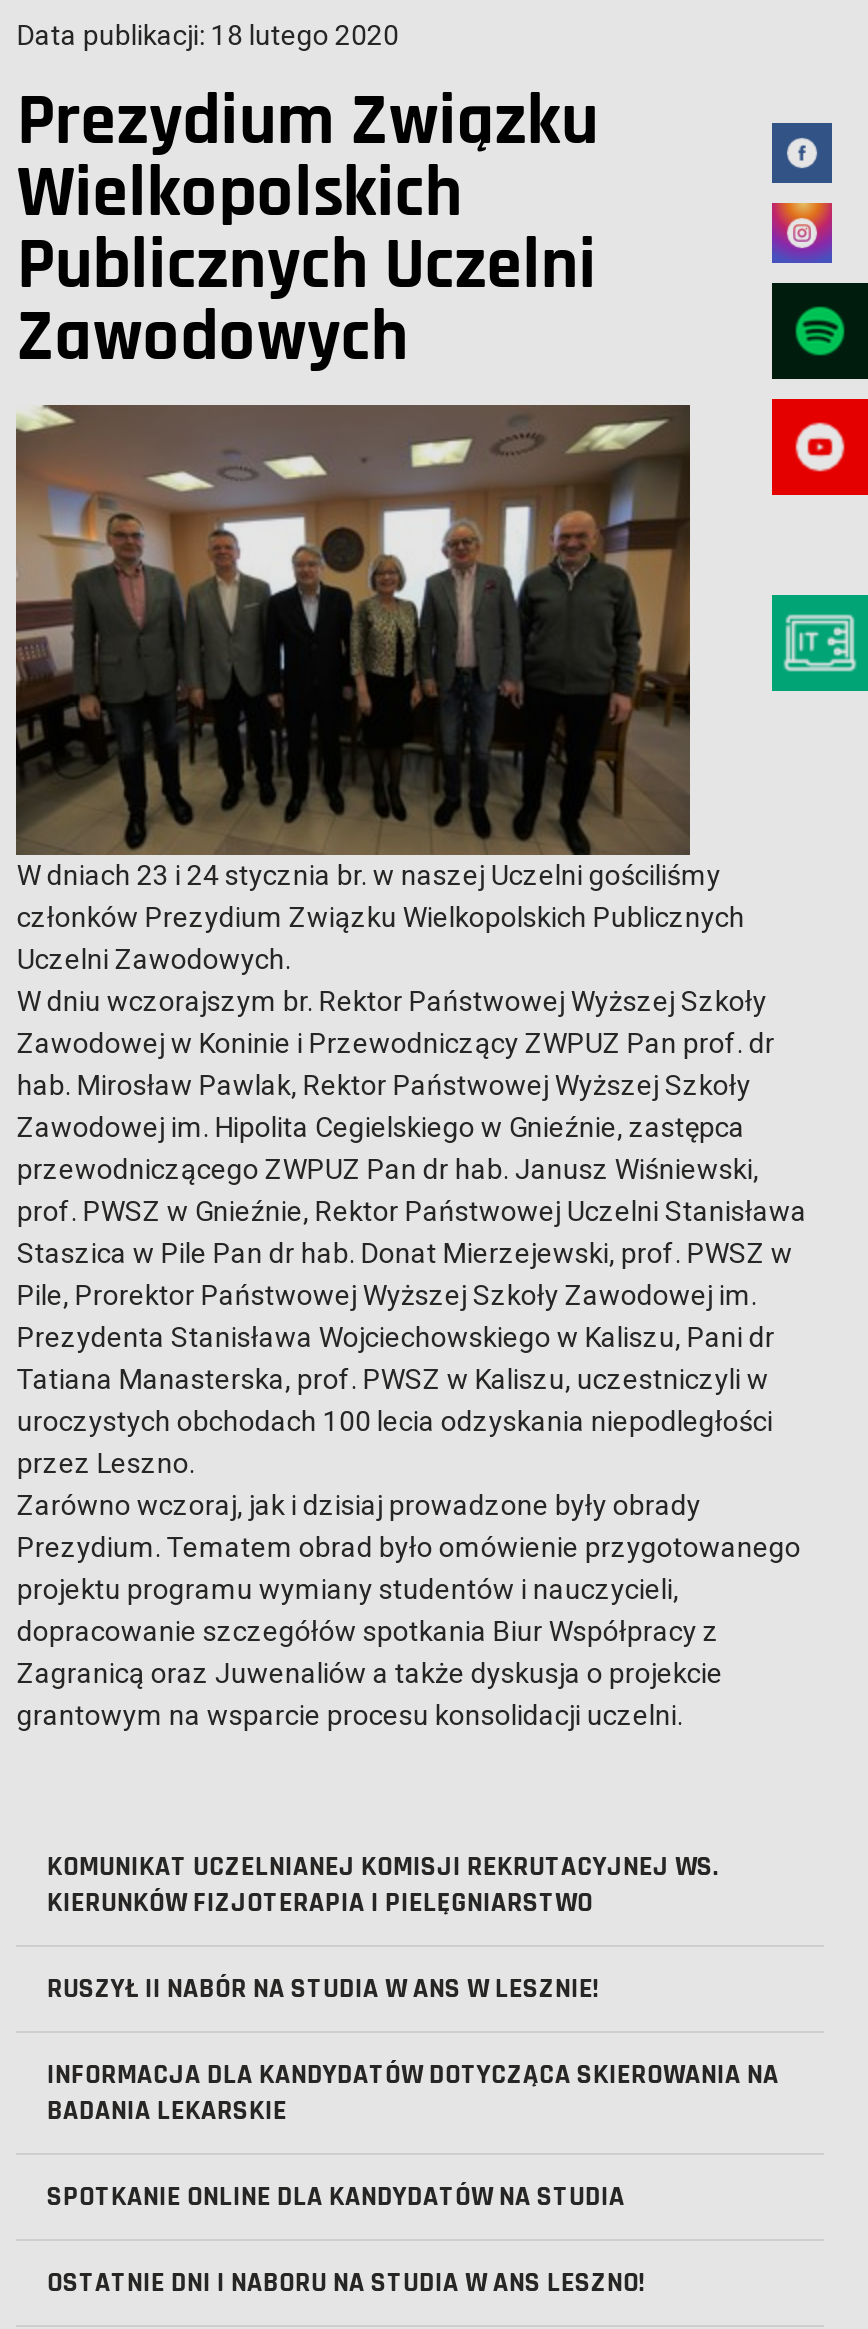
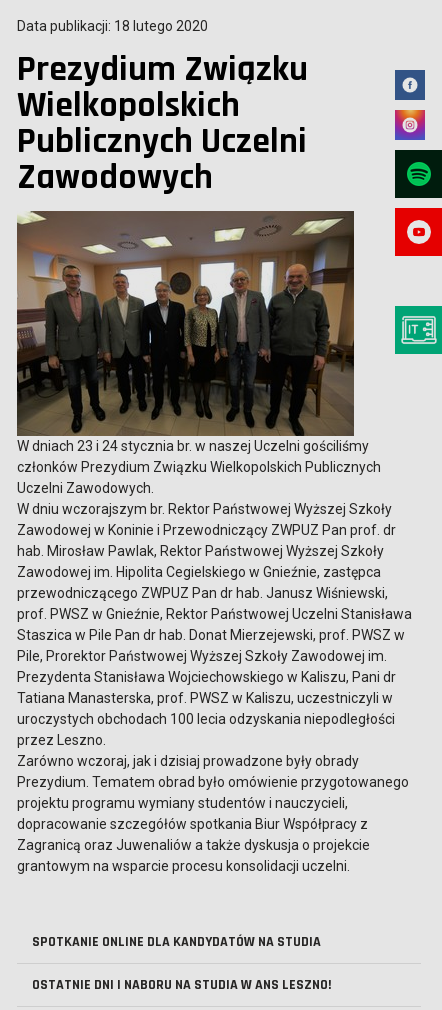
[47,1849,779,2129] KOMUNIKAT UCZELNIANEJ KOMISJI REKRUTACYJNEJ WS. | KIERUNKÓW FIZJOTERAPIA I PIELĘGNIARSTWO | RUSZYŁ II NABÓR NA STUDIA W ANS W LESZNIE! | INFORMACJA DLA KANDYDATÓW DOTYCZĄCA SKIEROWANIA NA | BADANIA LEKARSKIE -> none

